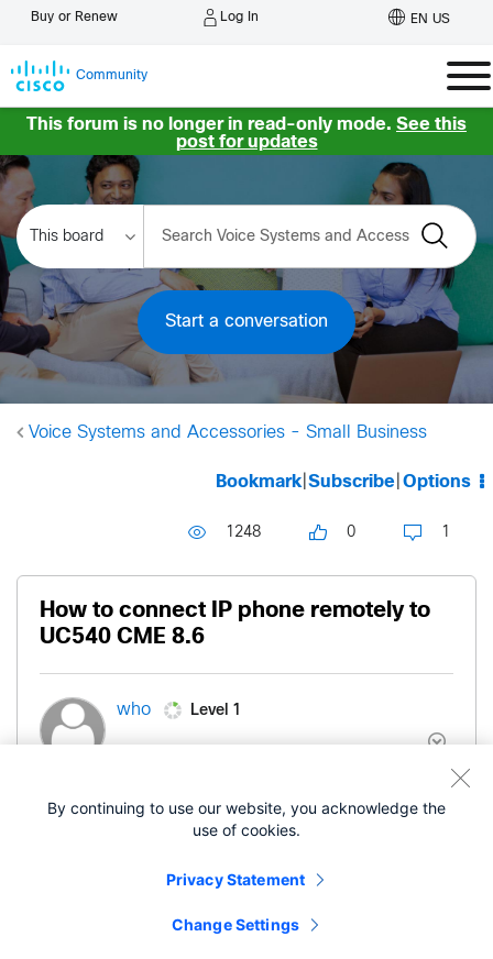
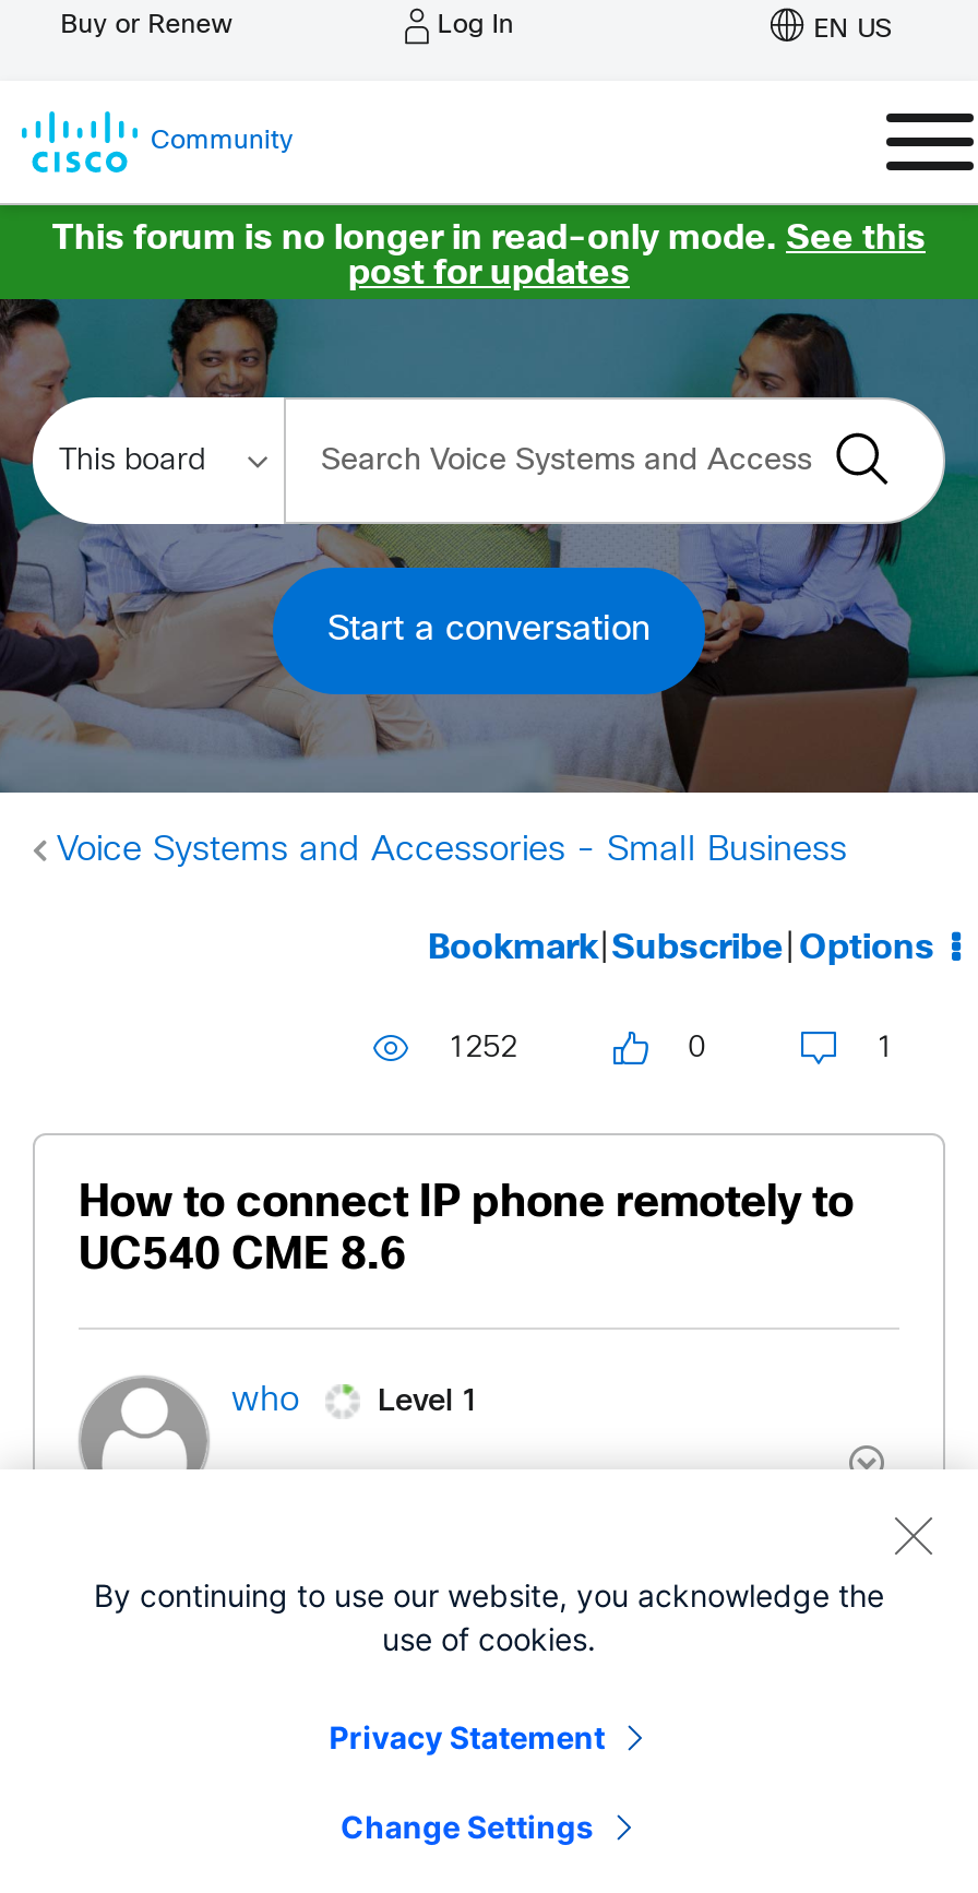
[226,526,261,540] 1248 -> [448,1035,517,1063] 1252

